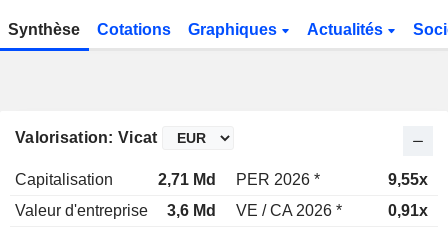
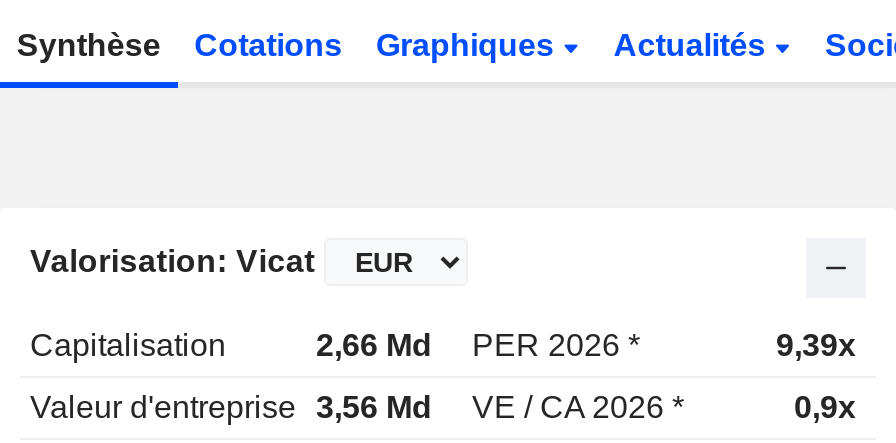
[158,171,320,188] 2,71 Md PER 2026 * -> [316,328,640,362] 2,66 Md PER 2026 *
[388,171,428,188] 9,55x -> [776,328,856,362] 9,39x
[15,202,216,219] Valeur d'entreprise | 3,6 Md -> [30,390,432,424] Valeur d'entreprise 3,56 Md
[388,202,428,219] 0,91x -> [794,390,856,424] 0,9x

